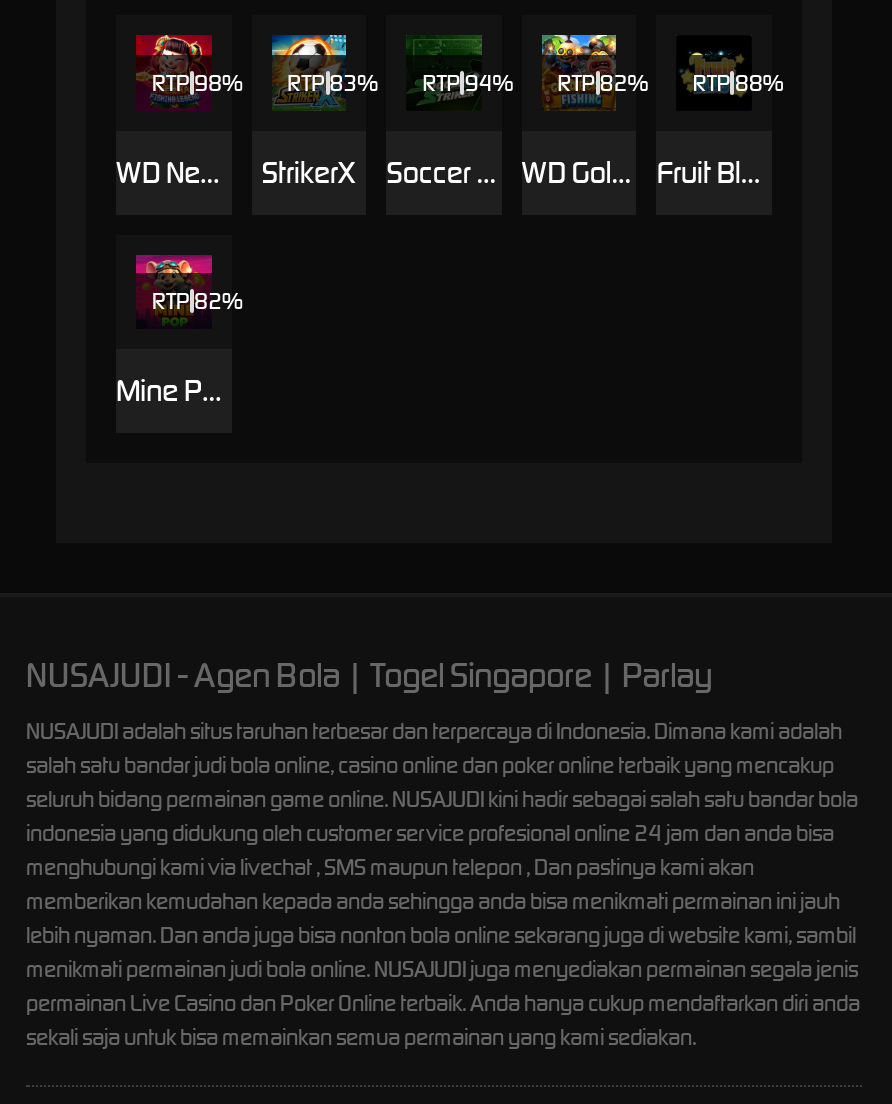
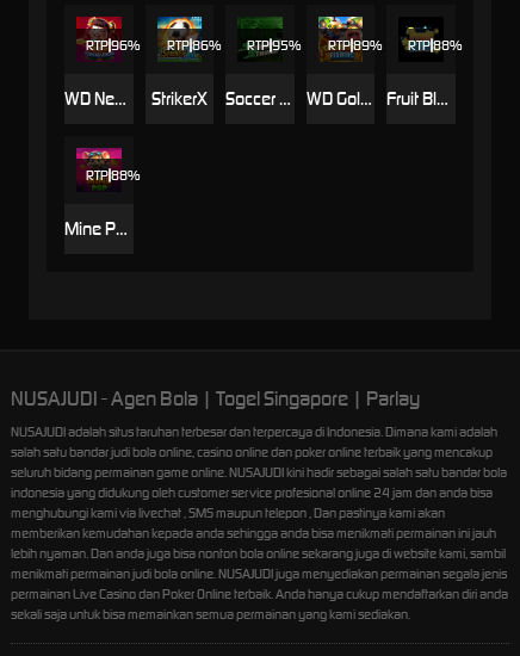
[152,68,242,96] RTP 98% -> [86,36,140,53] RTP 96%
[287,68,377,96] RTP 83% -> [166,36,220,53] RTP 86%
[422,68,512,96] RTP 94% -> [247,36,301,53] RTP 95%
[558,68,648,96] RTP 82% -> [328,36,381,53] RTP 89%
[152,287,242,315] RTP 82% -> [86,167,140,184] RTP 88%

